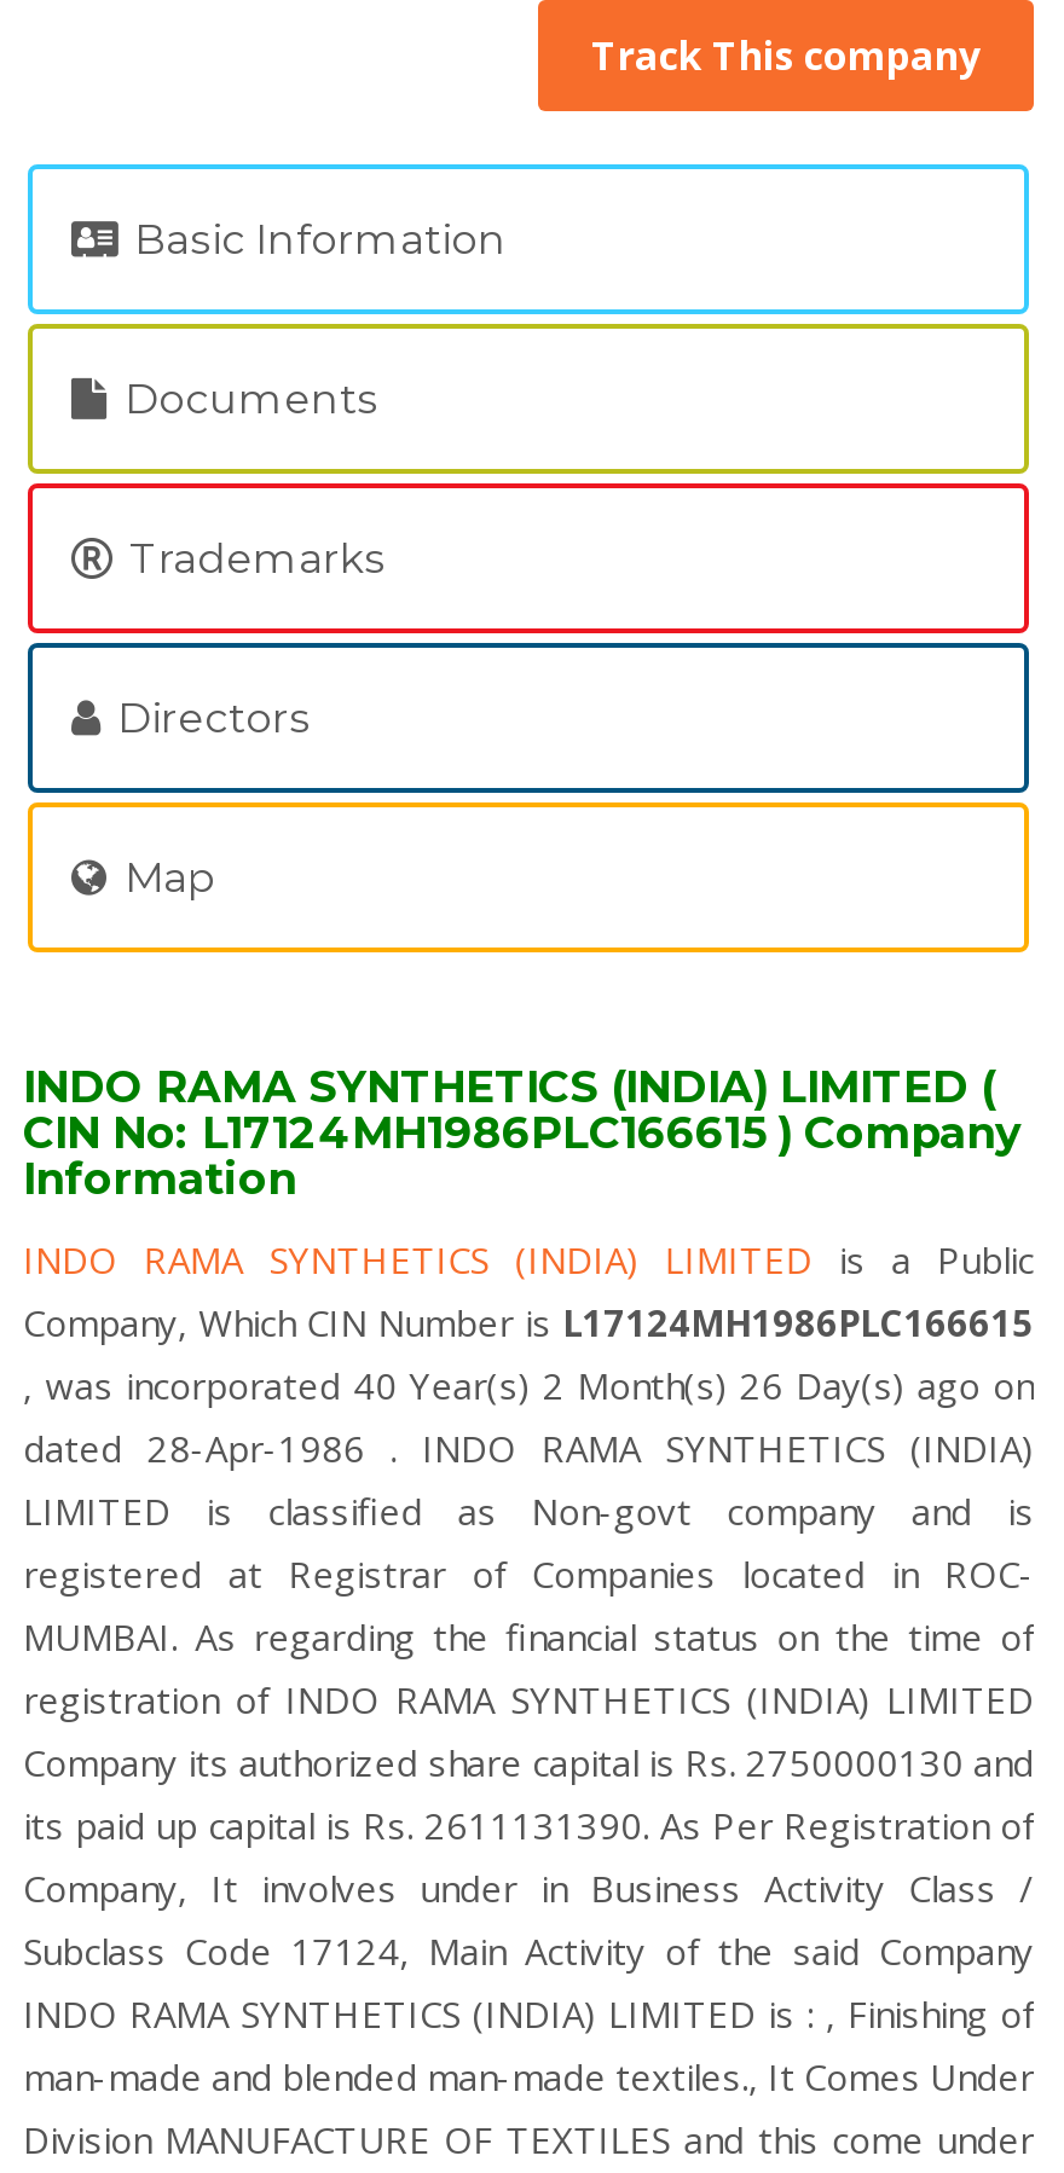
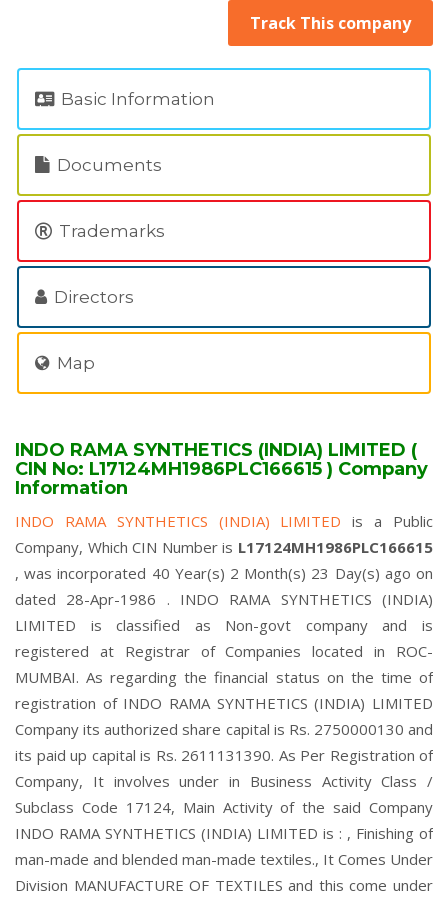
[23,1361,1034,1409] , was incorporated 40 Year(s) 2 Month(s) 26 Day(s) ago on -> [15,563,433,583] , was incorporated 40 Year(s) 2 Month(s) 23 Day(s) ago on

